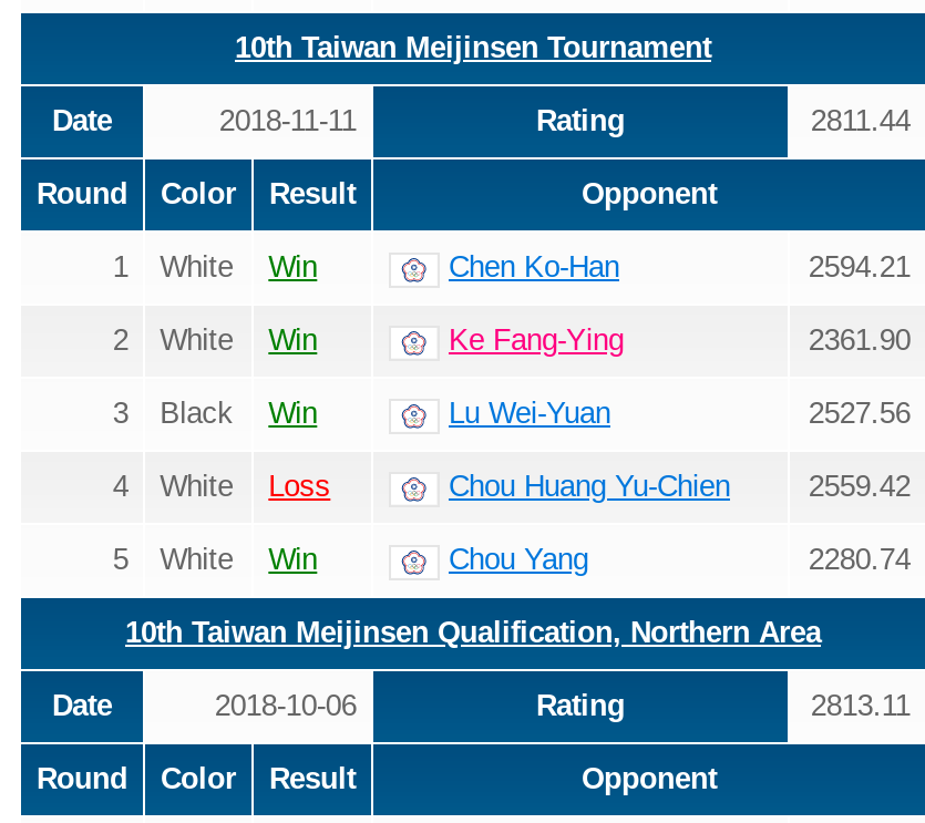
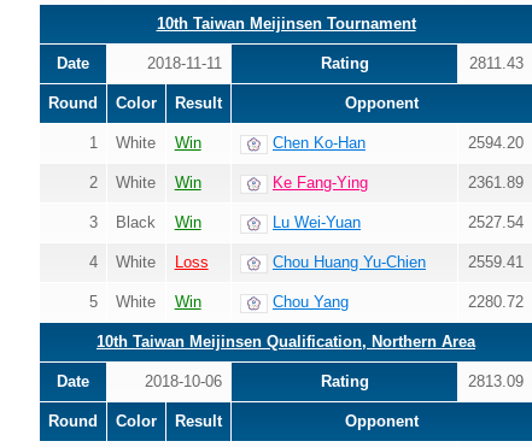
[810,105,910,138] 2811.44 -> [470,54,524,73] 2811.43
[808,251,910,284] 2594.21 -> [468,134,524,152] 2594.20
[808,324,910,357] 2361.90 -> [468,174,524,192] 2361.89
[808,397,910,430] 2527.56 -> [468,213,524,232] 2527.54
[808,470,910,503] 2559.42 -> [468,253,524,271] 2559.41
[808,543,910,576] 2280.74 -> [468,293,524,311] 2280.72
[810,689,910,723] 2813.11 -> [468,373,524,391] 2813.09

